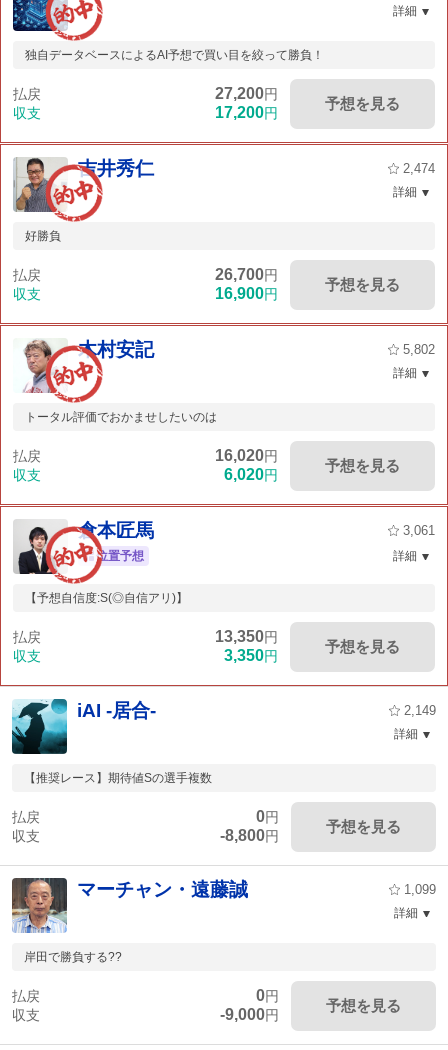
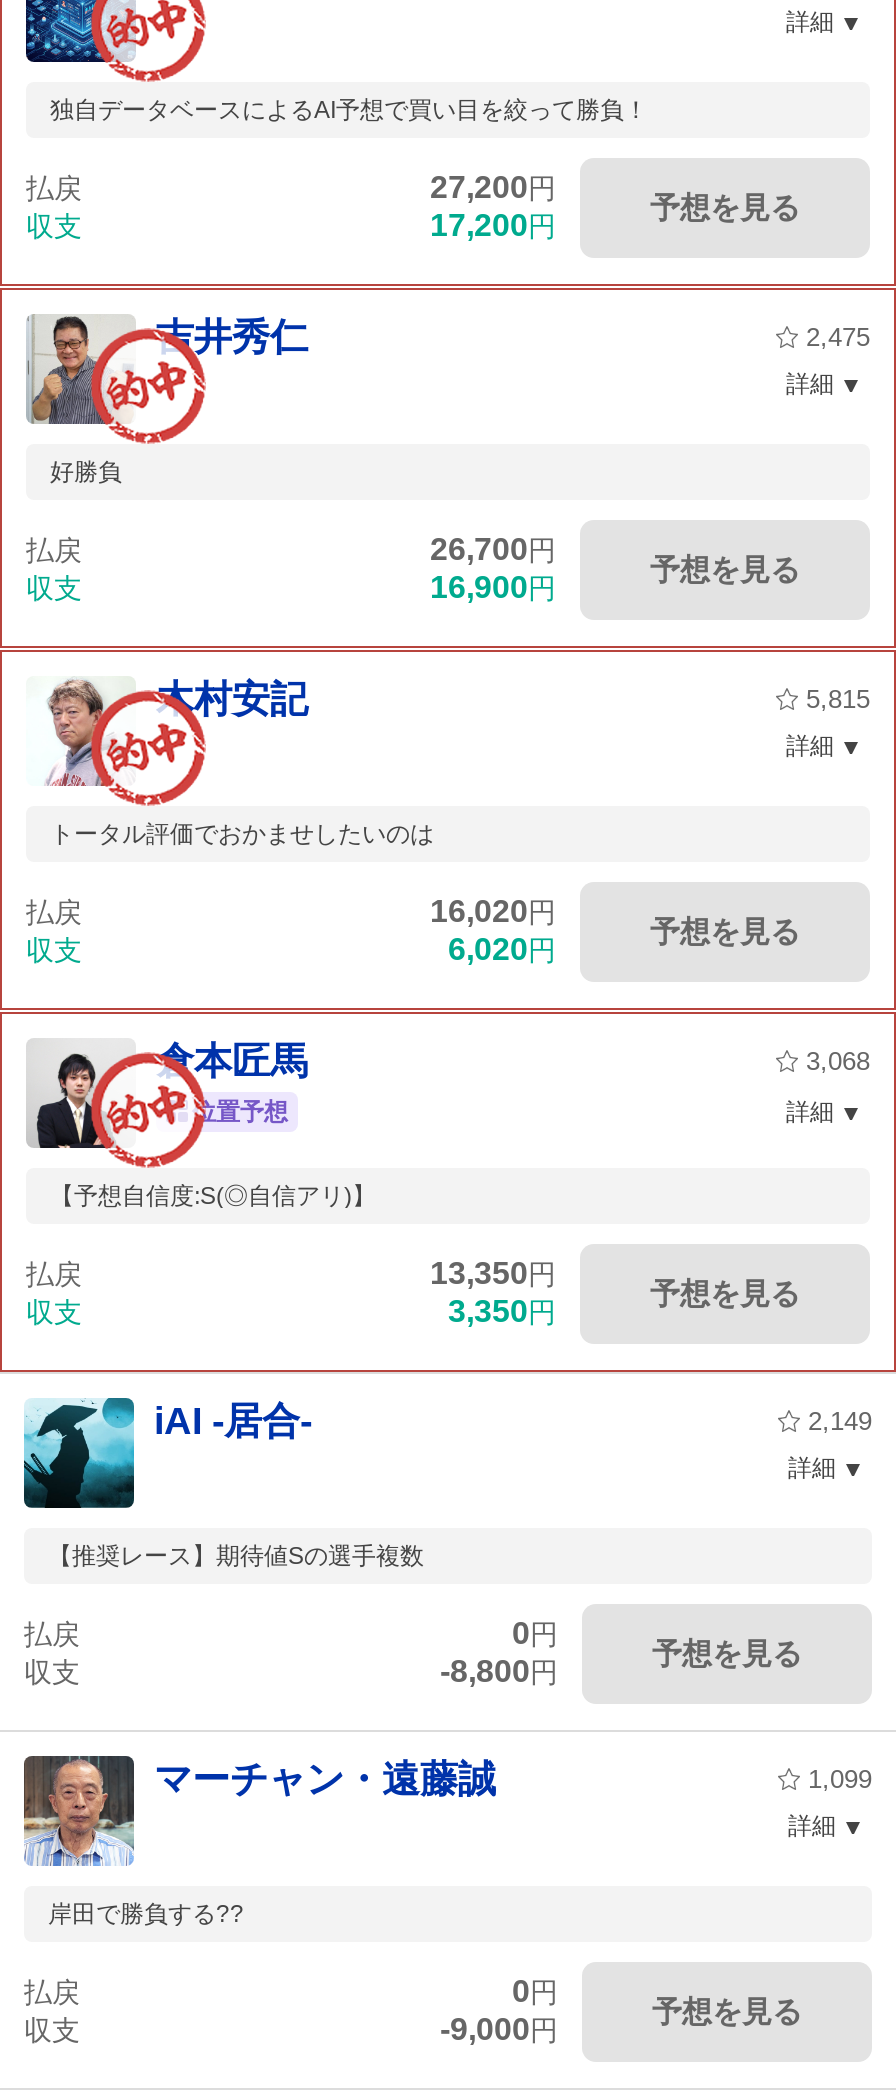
[403,161,435,176] 2,474 -> [806,322,870,352] 2,475
[403,342,435,357] 5,802 -> [806,684,870,714] 5,815
[403,523,435,538] 3,061 -> [806,1046,870,1076] 3,068

